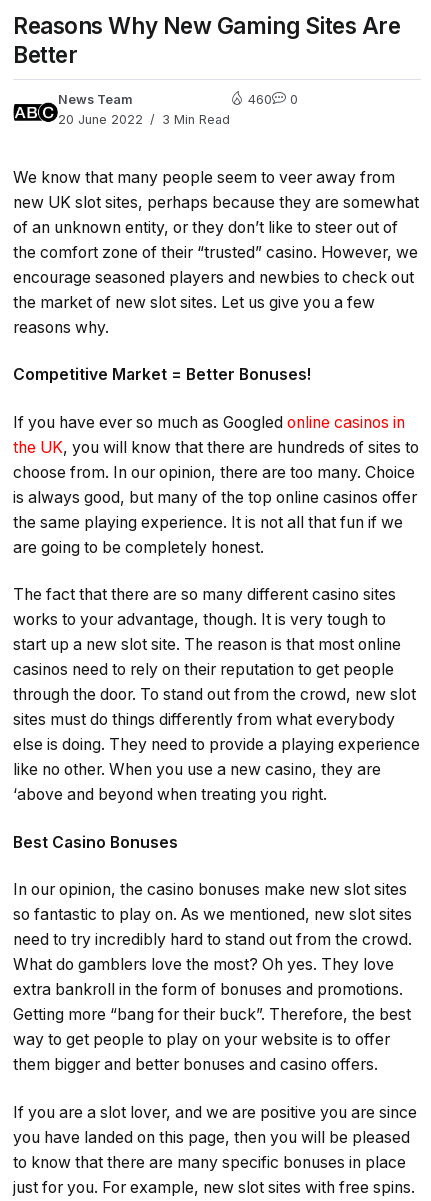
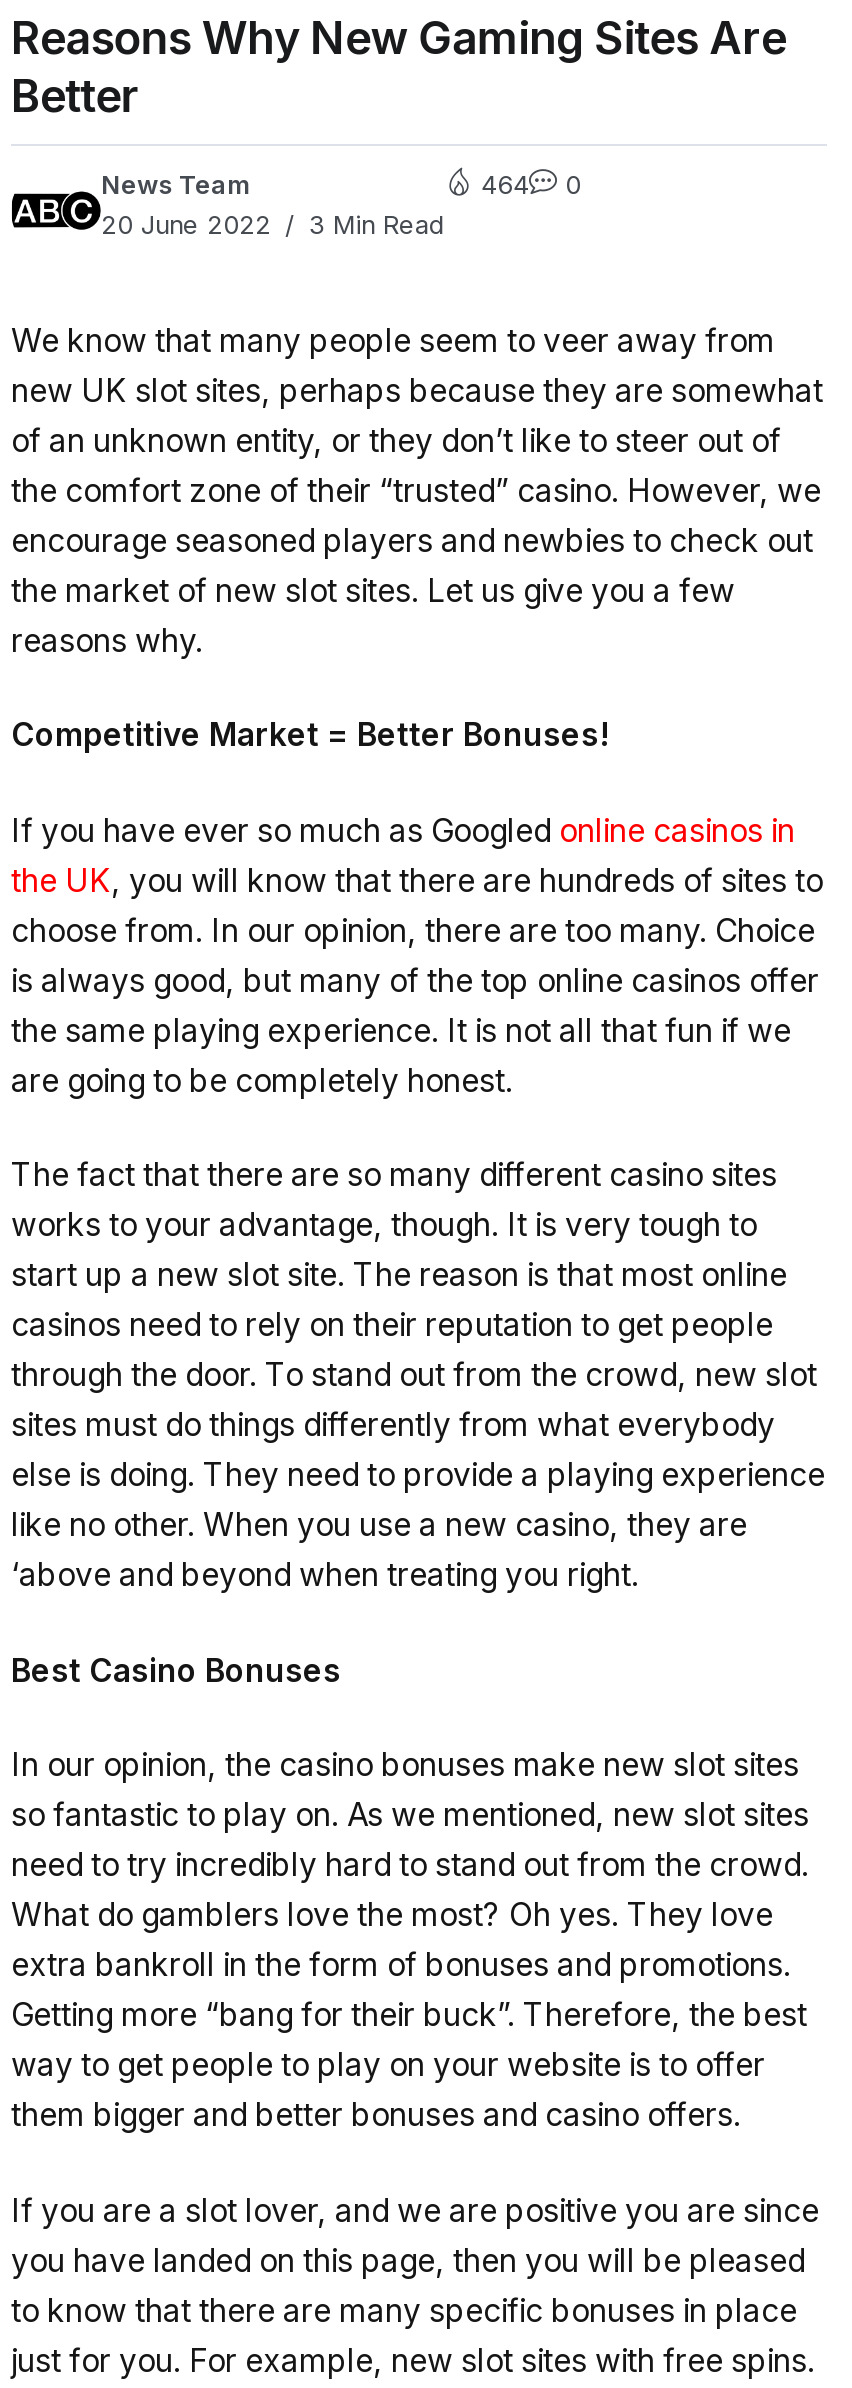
[248,92,298,107] 460 0 -> [481,170,581,200] 464 0

